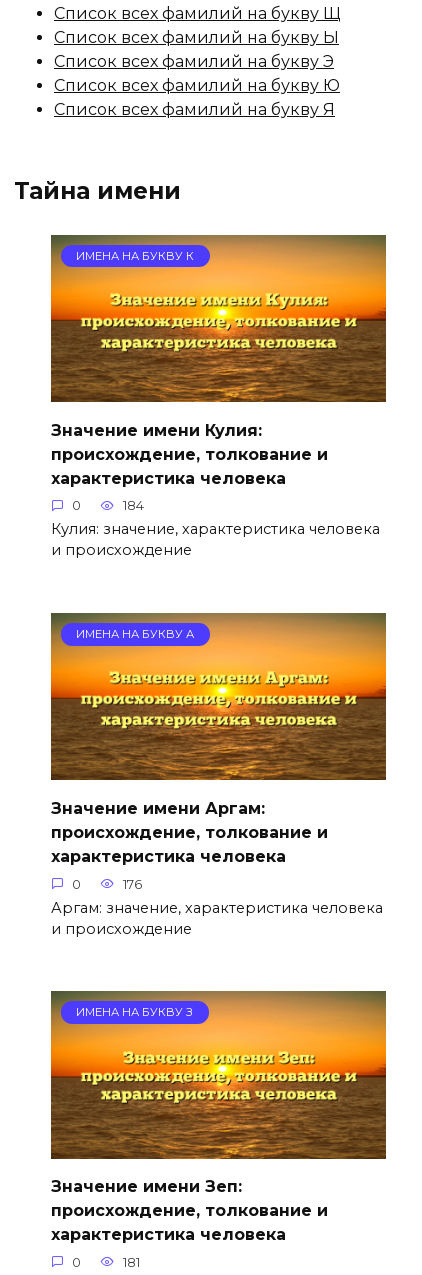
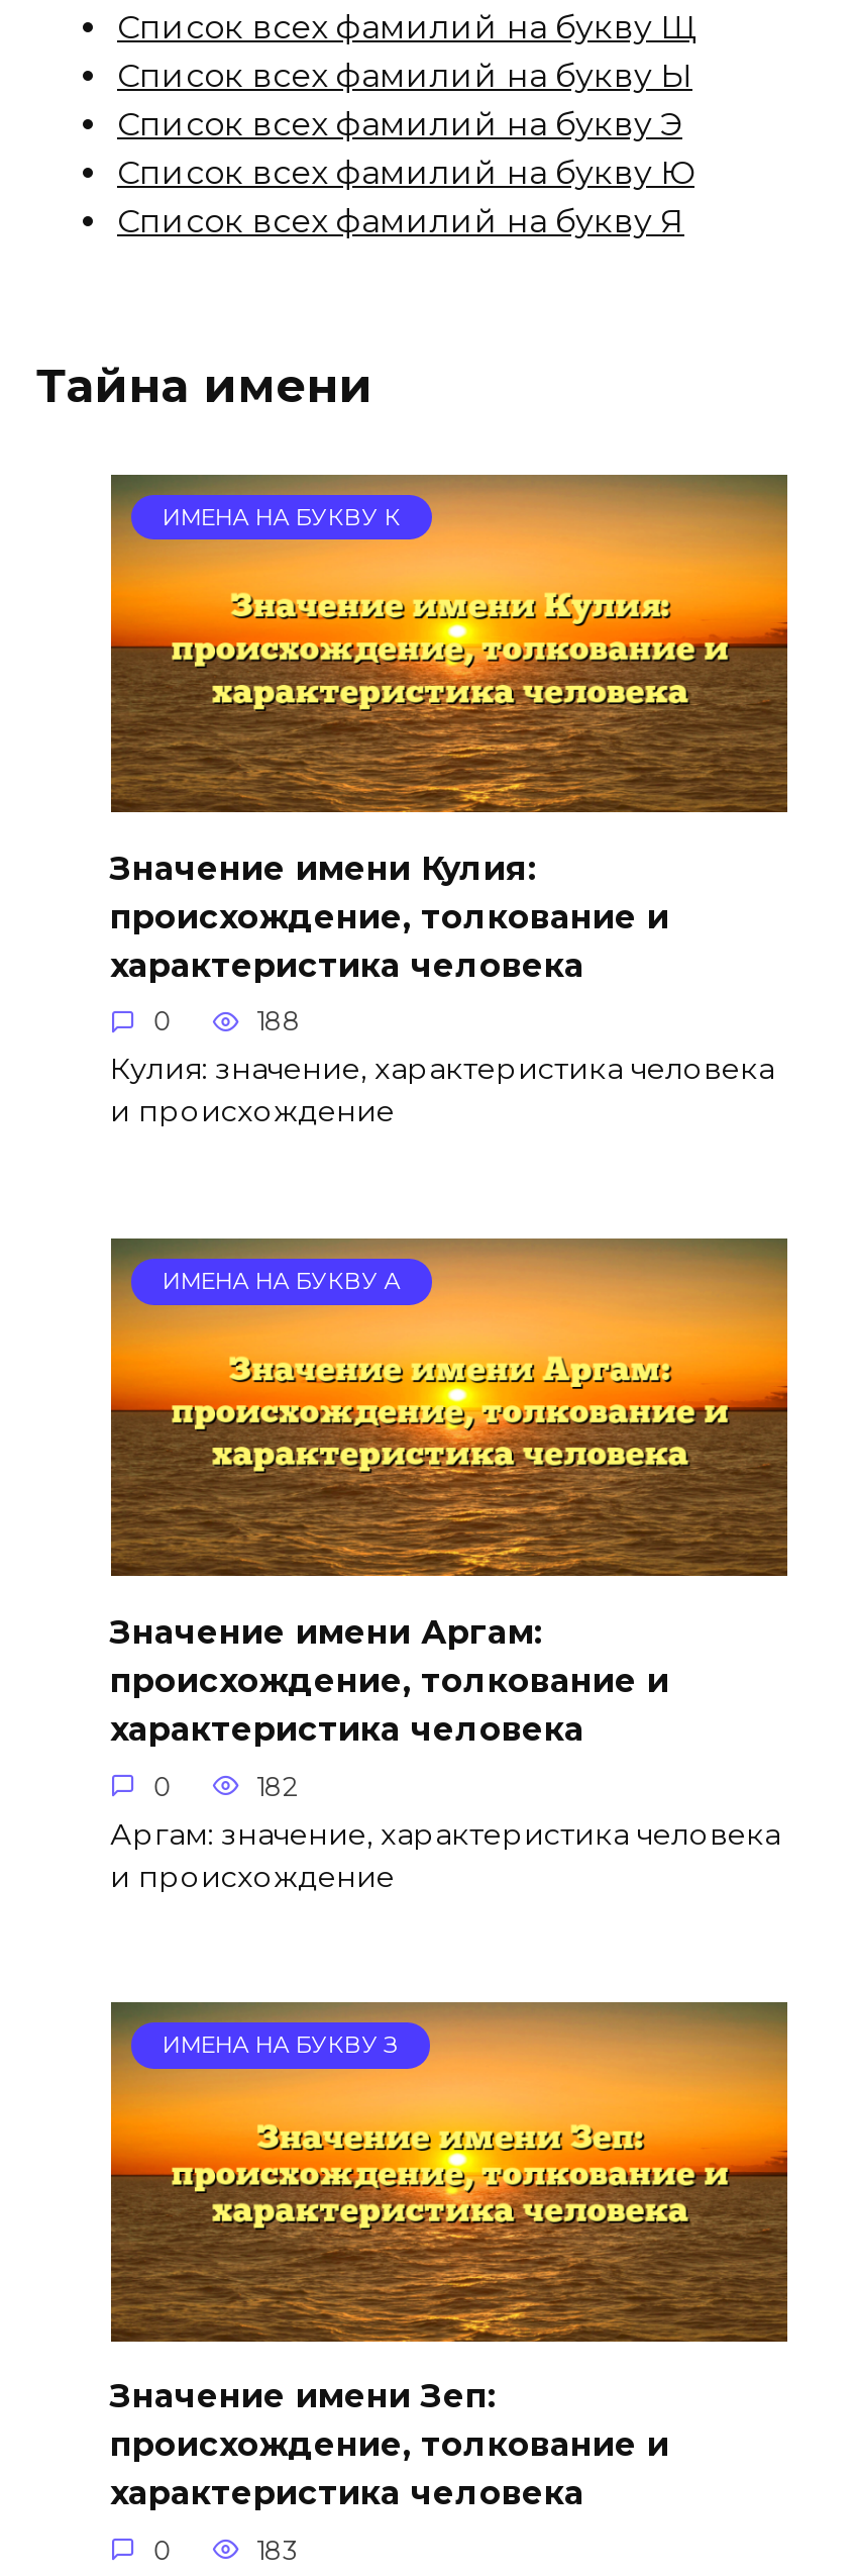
[123,498,144,513] 184 -> [256,1007,301,1037] 188
[123,877,142,892] 176 -> [256,1771,297,1802] 182
[123,1255,140,1270] 181 -> [256,2536,299,2566] 183

